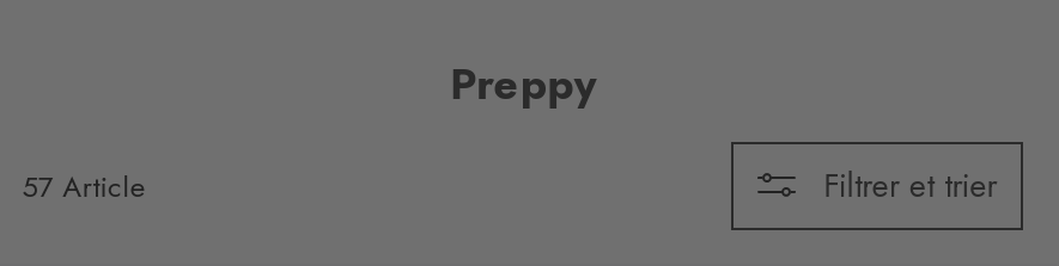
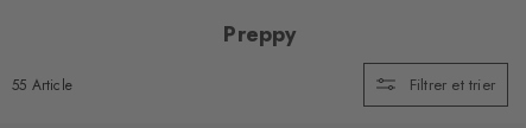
[23,165,145,208] 57 Article -> [12,74,72,95] 55 Article

